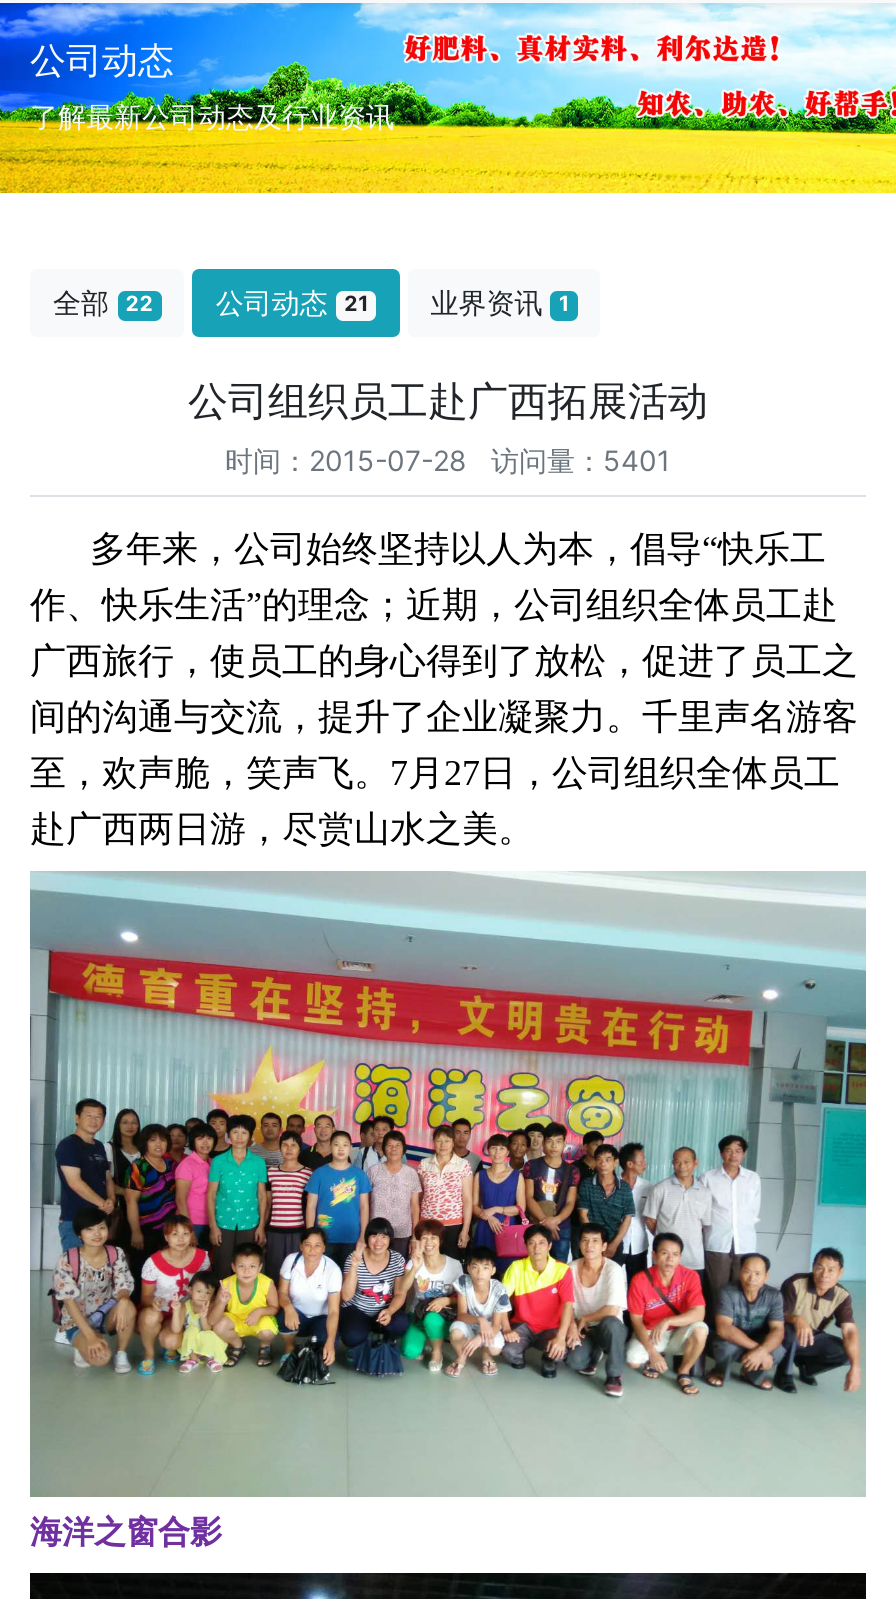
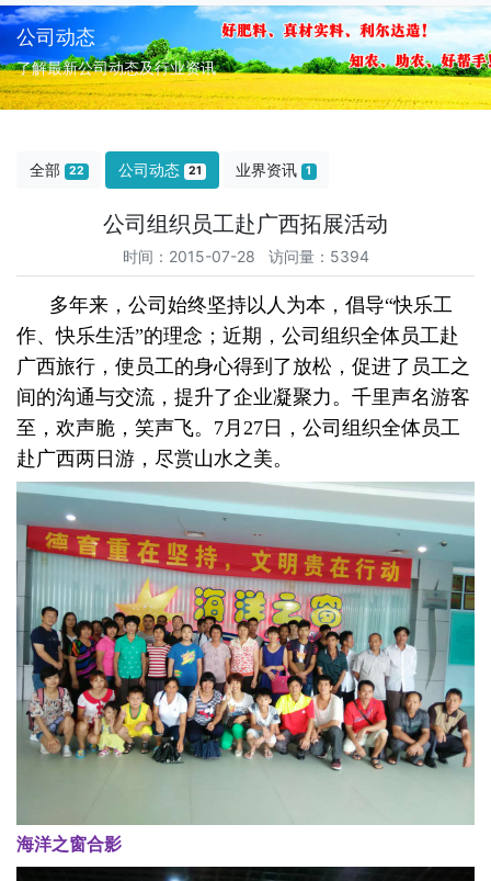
[225,442,671,476] 时间：2015-07-28 访问量：5401 -> [122,246,369,265] 时间：2015-07-28 访问量：5394

